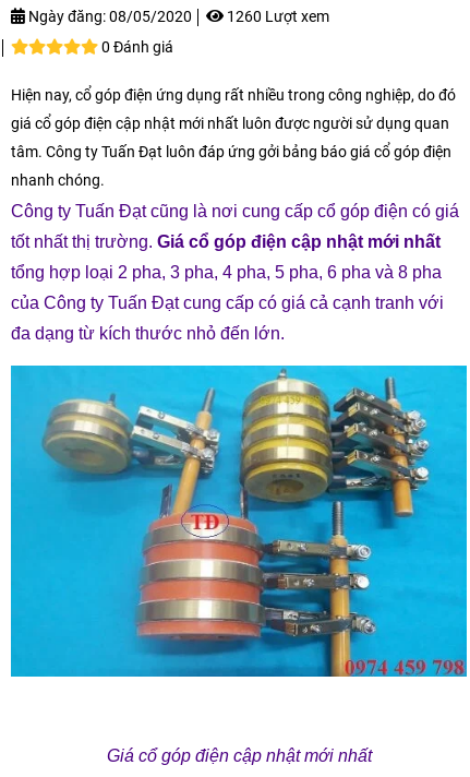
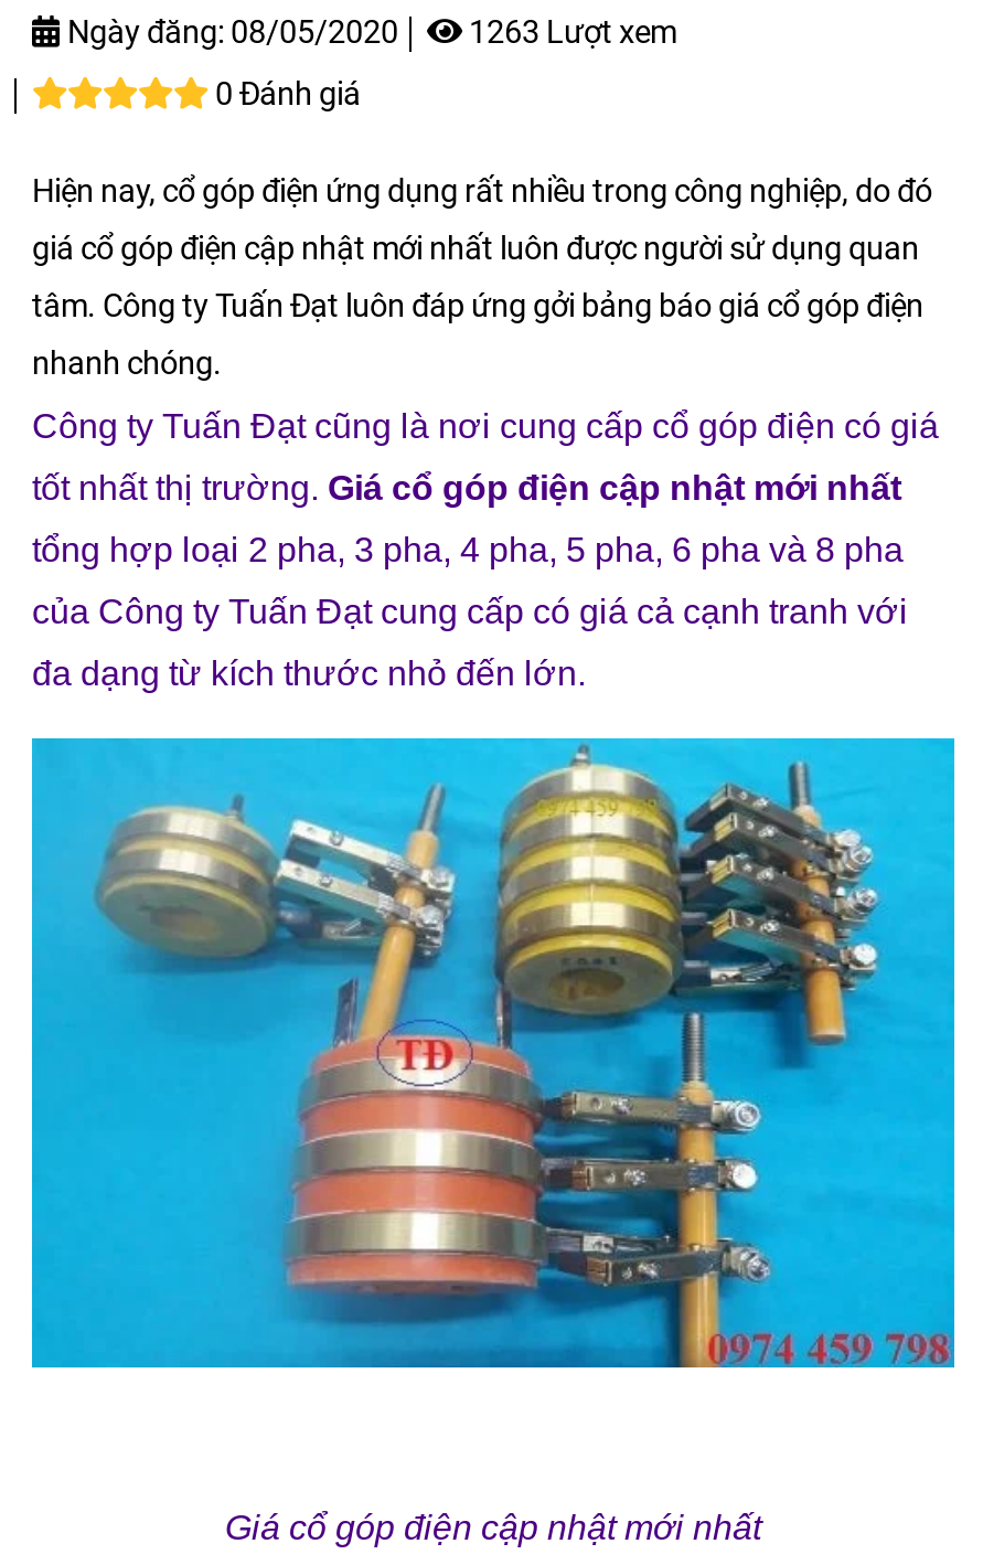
[25,8,329,27] Ngày đăng: 08/05/2020 1260 Lượt xem -> [61,15,676,53] Ngày đăng: 08/05/2020 1263 Lượt xem

